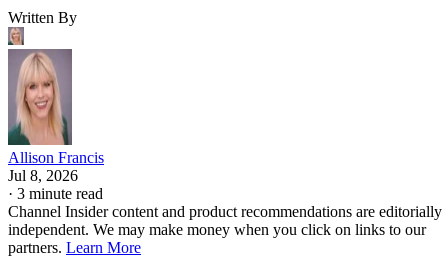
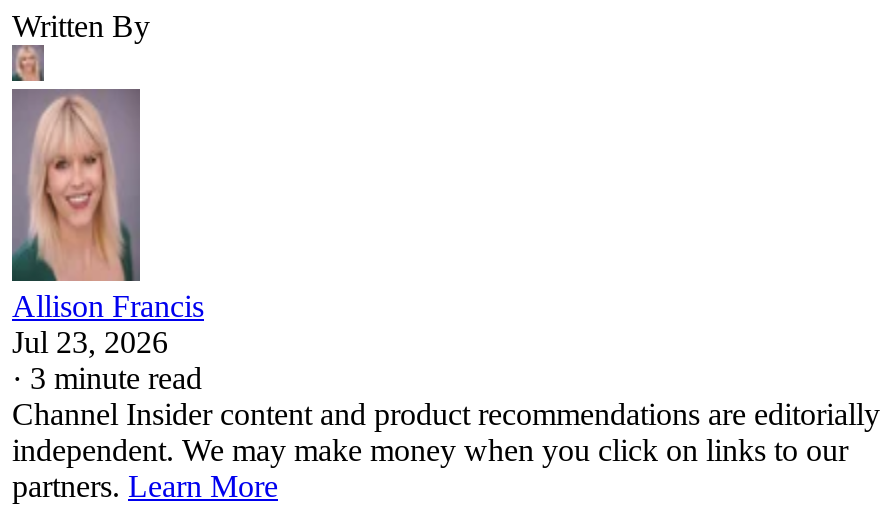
[8,167,78,184] Jul 8, 2026 -> [12,324,168,358] Jul 23, 2026

